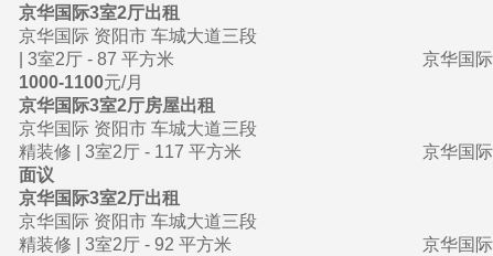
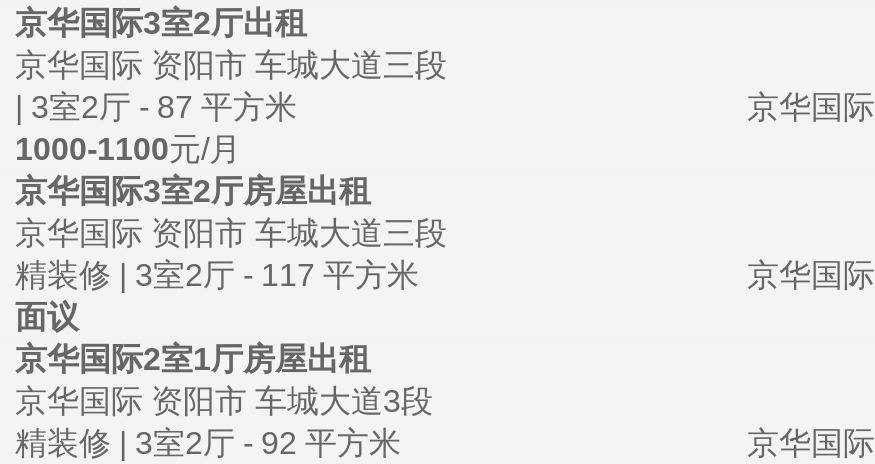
[19,189,257,231] 京华国际3室2厅出租 | 京华国际 资阳市 车城大道三段 -> [15,342,433,418] 京华国际2室1厅房屋出租 | 京华国际 资阳市 车城大道3段

